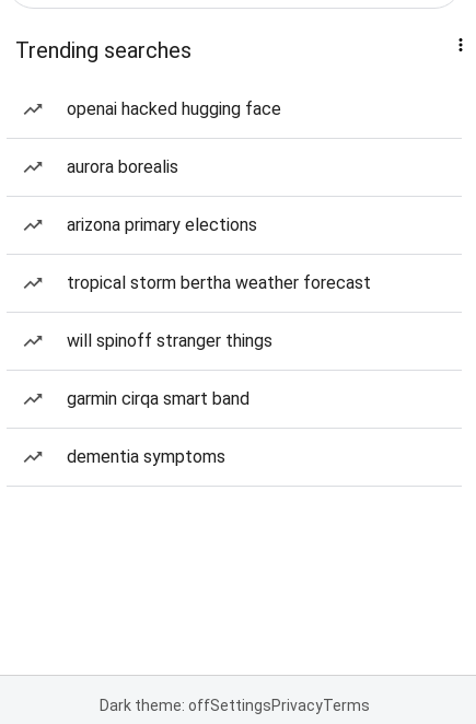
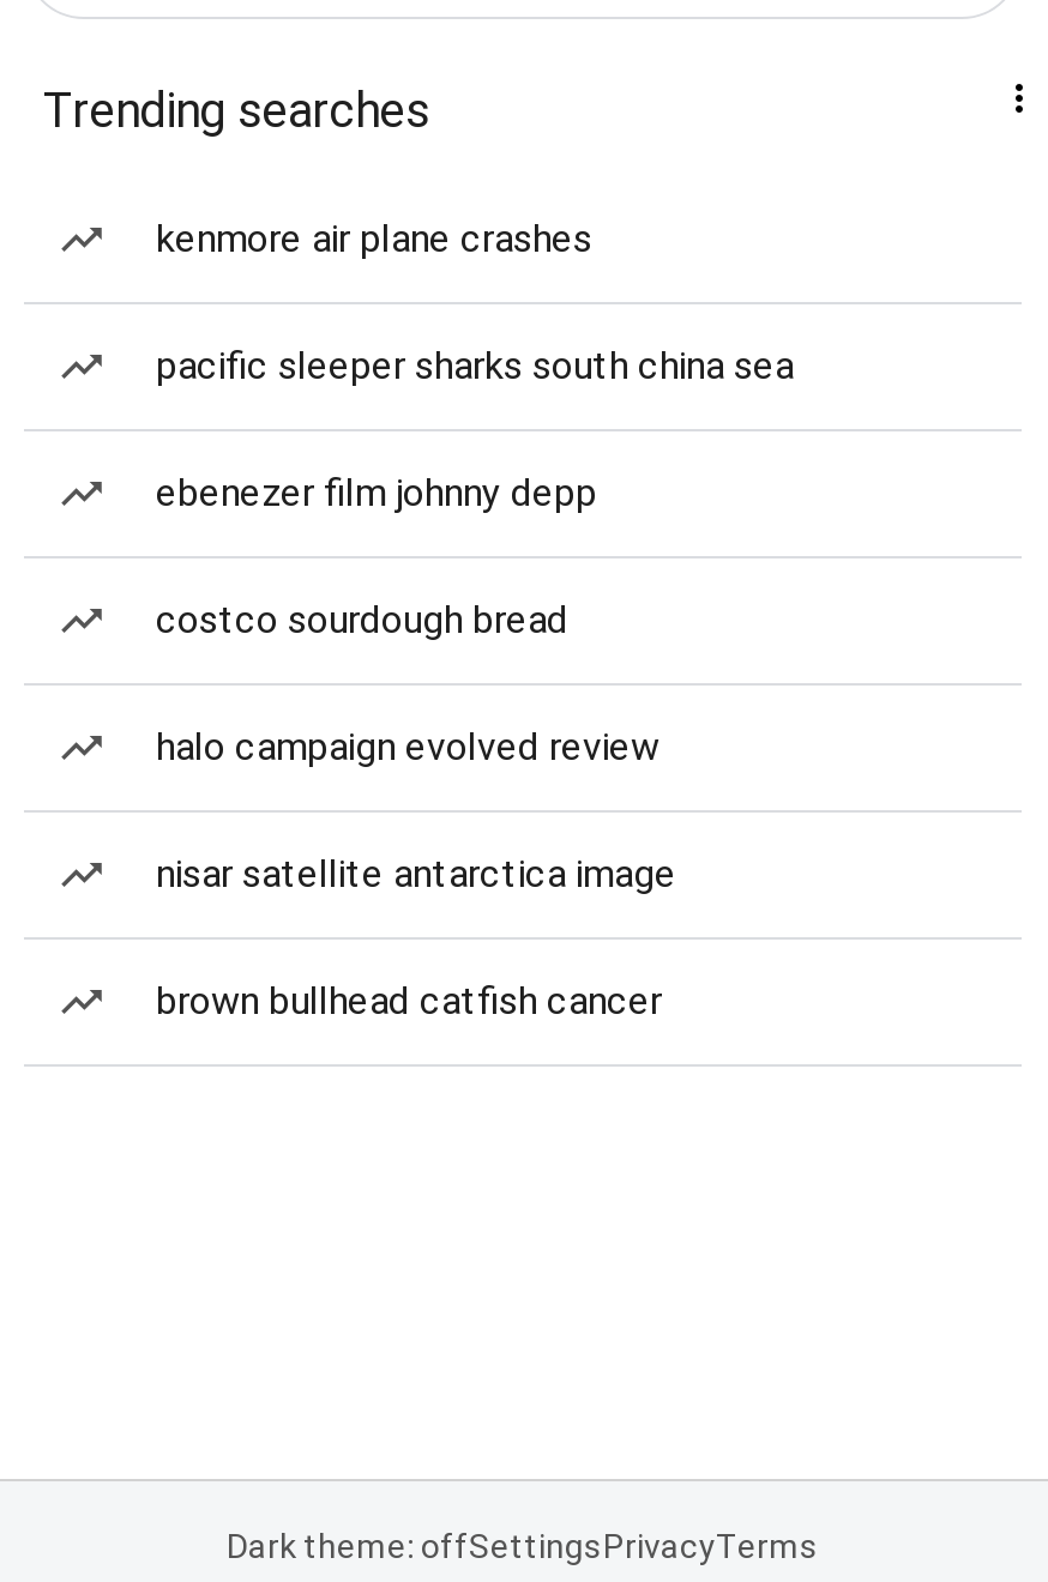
[67,98,281,119] openai hacked hugging face -> [156,216,592,261] kenmore air plane crashes
[67,156,178,177] aurora borealis -> [156,343,794,388] pacific sleeper sharks south china sea
[67,214,257,235] arizona primary elections -> [156,470,597,515] ebenezer film johnny depp
[67,272,371,293] tropical storm bertha weather forecast -> [156,597,568,642] costco sourdough bread
[67,330,272,351] will spinoff stranger things -> [156,724,659,769] halo campaign evolved review
[67,388,249,409] garmin cirqa smart band -> [156,851,676,896] nisar satellite antarctica image
[67,446,225,467] dementia symptoms -> [156,978,662,1024] brown bullhead catfish cancer

